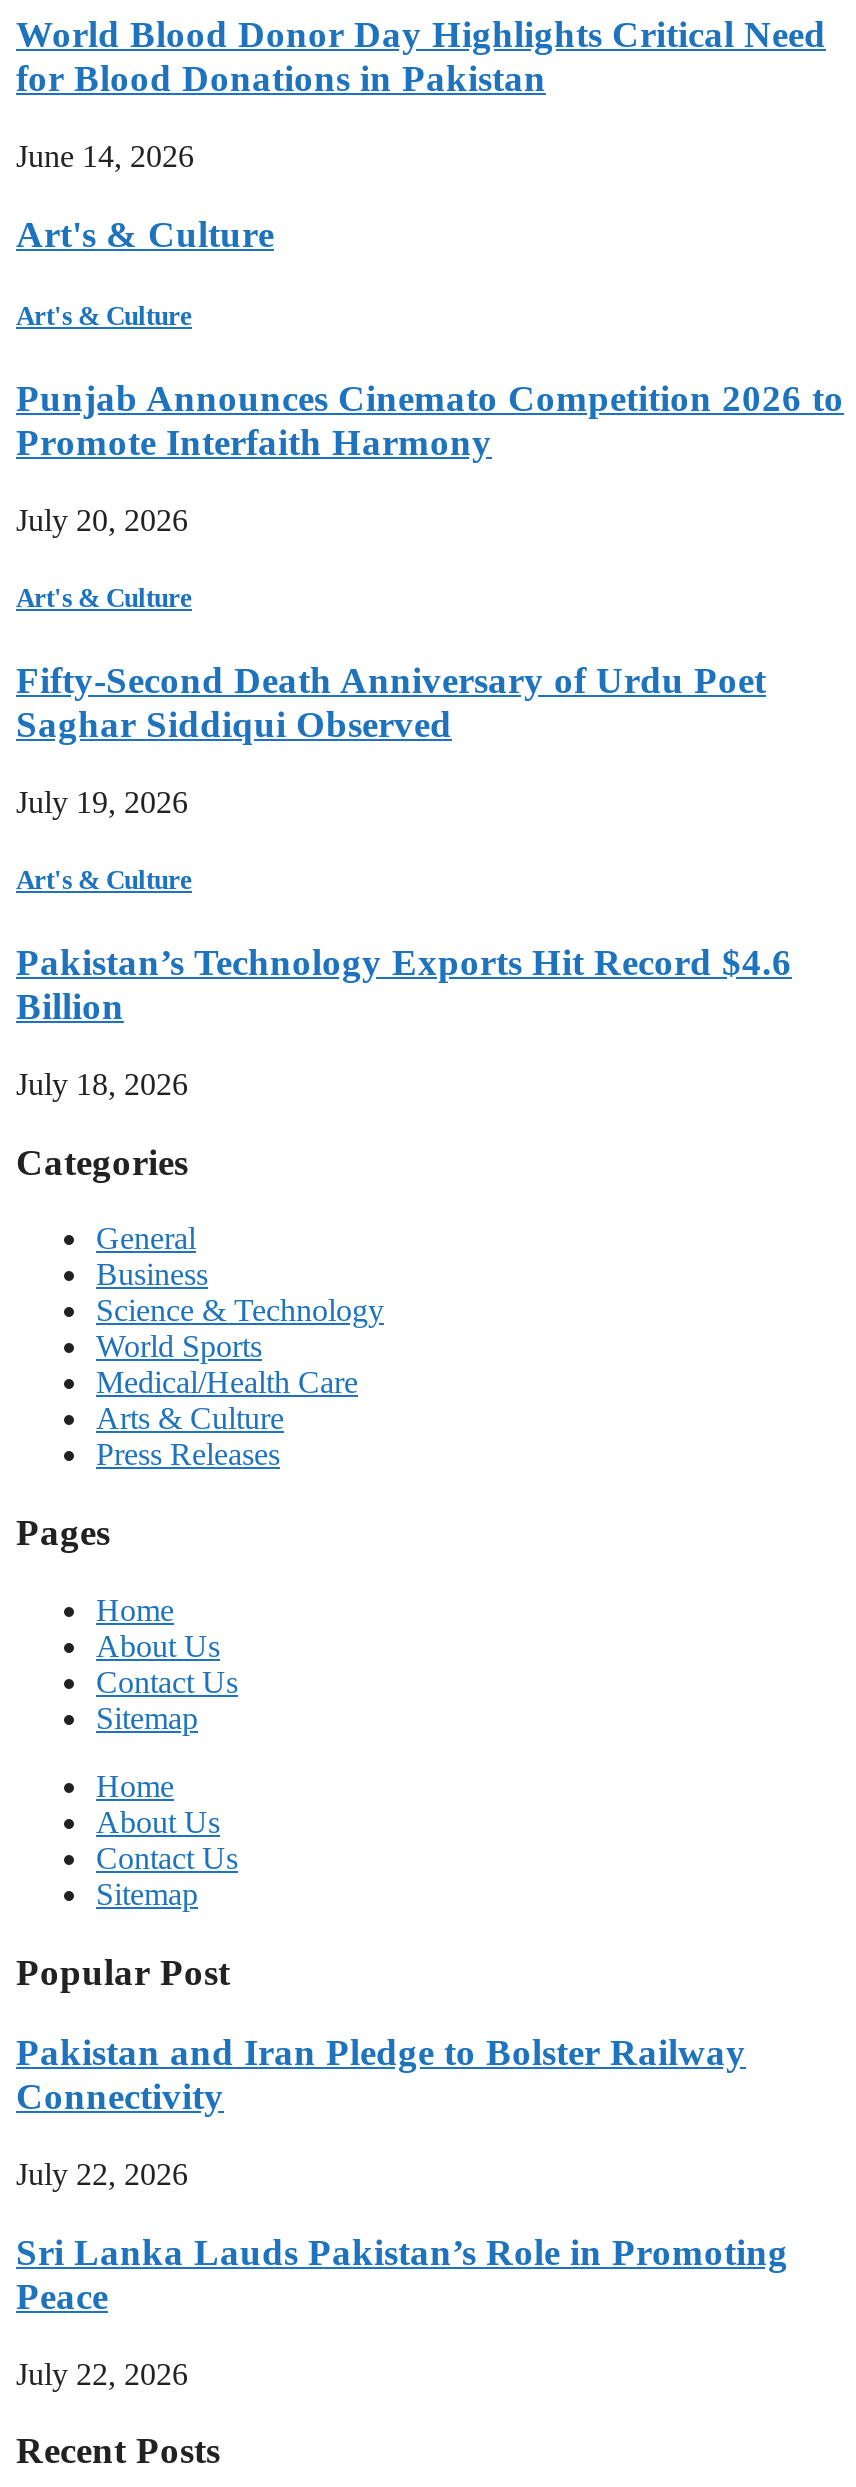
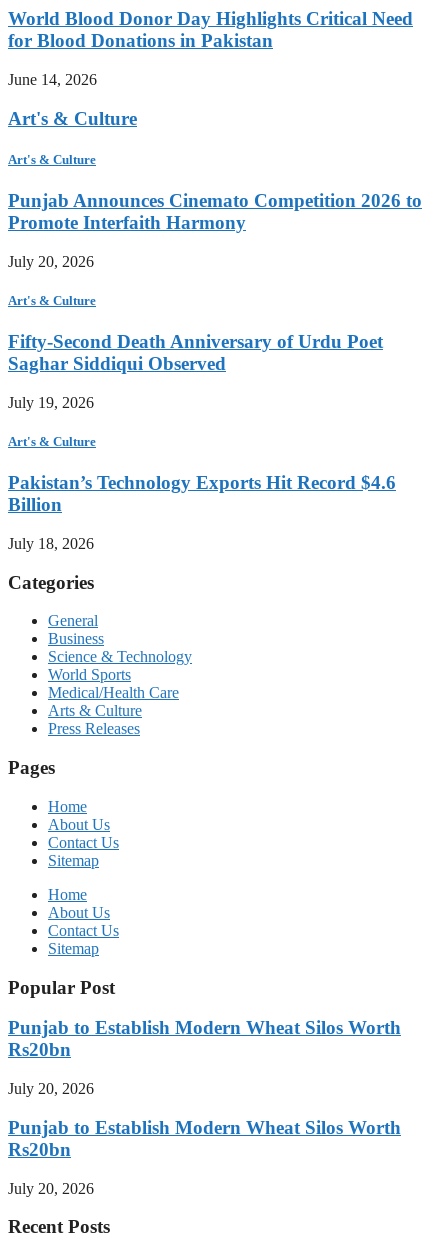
[16,2032,746,2118] Pakistan and Iran Pledge to Bolster Railway | Connectivity -> [8,1017,401,1060] Punjab to Establish Modern Wheat Silos Worth | Rs20bn
[16,2157,188,2191] July 22, 2026 -> [8,1080,94,1097] July 20, 2026
[16,2231,788,2317] Sri Lanka Lauds Pakistan’s Role in Promoting | Peace -> [8,1117,401,1160] Punjab to Establish Modern Wheat Silos Worth | Rs20bn
[16,2356,188,2390] July 22, 2026 -> [8,1179,94,1196] July 20, 2026

